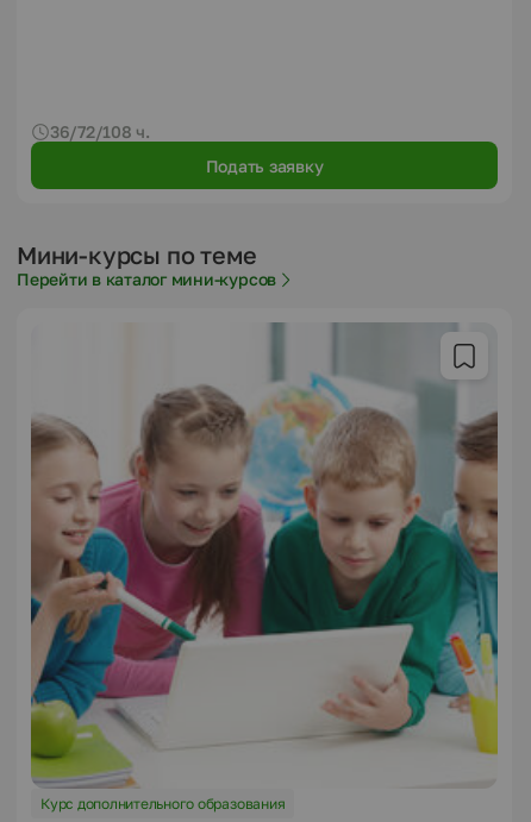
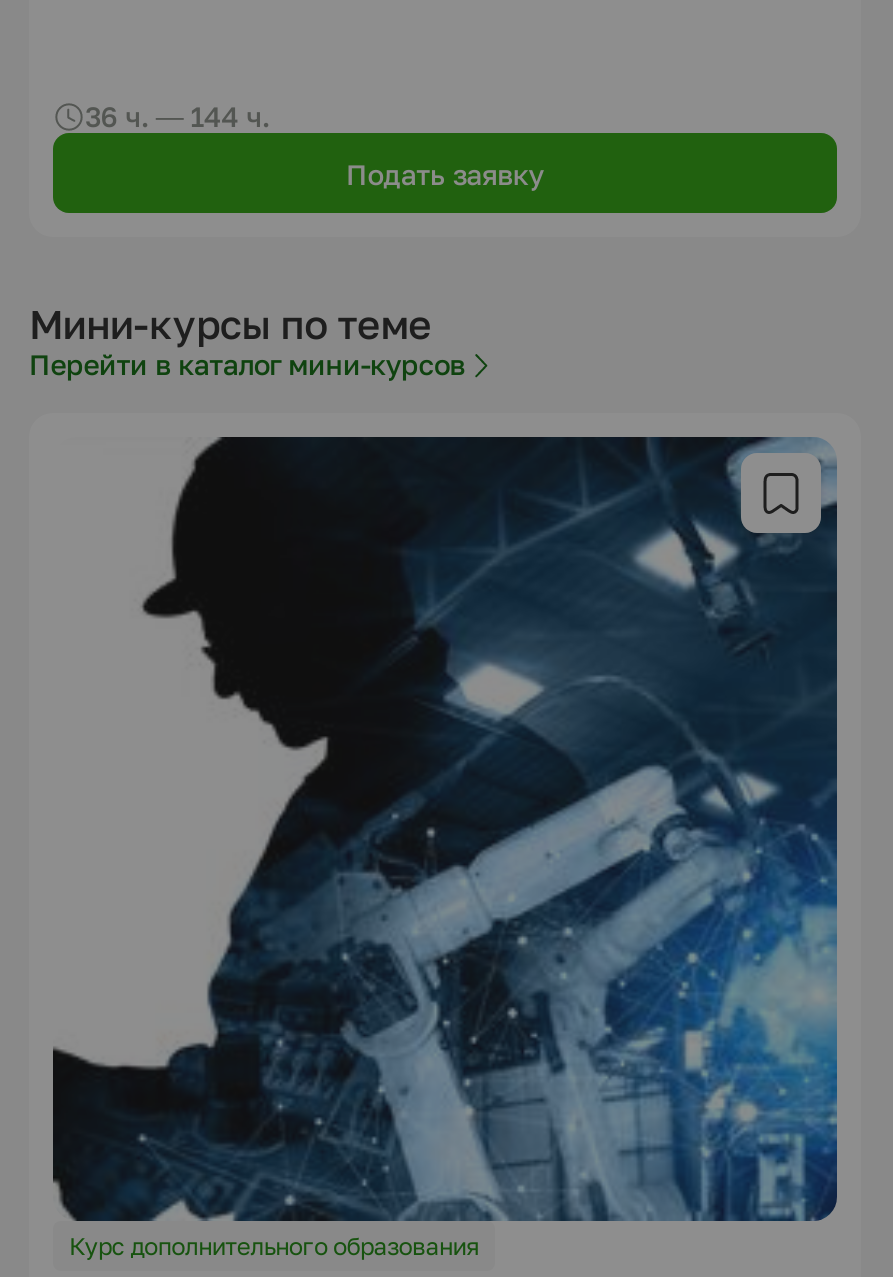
[50,121,150,142] 36/72/108 ч. -> [85,99,269,133] 36 ч. — 144 ч.
[30,322,499,789] [image] -> [51,435,839,1223] [image]

